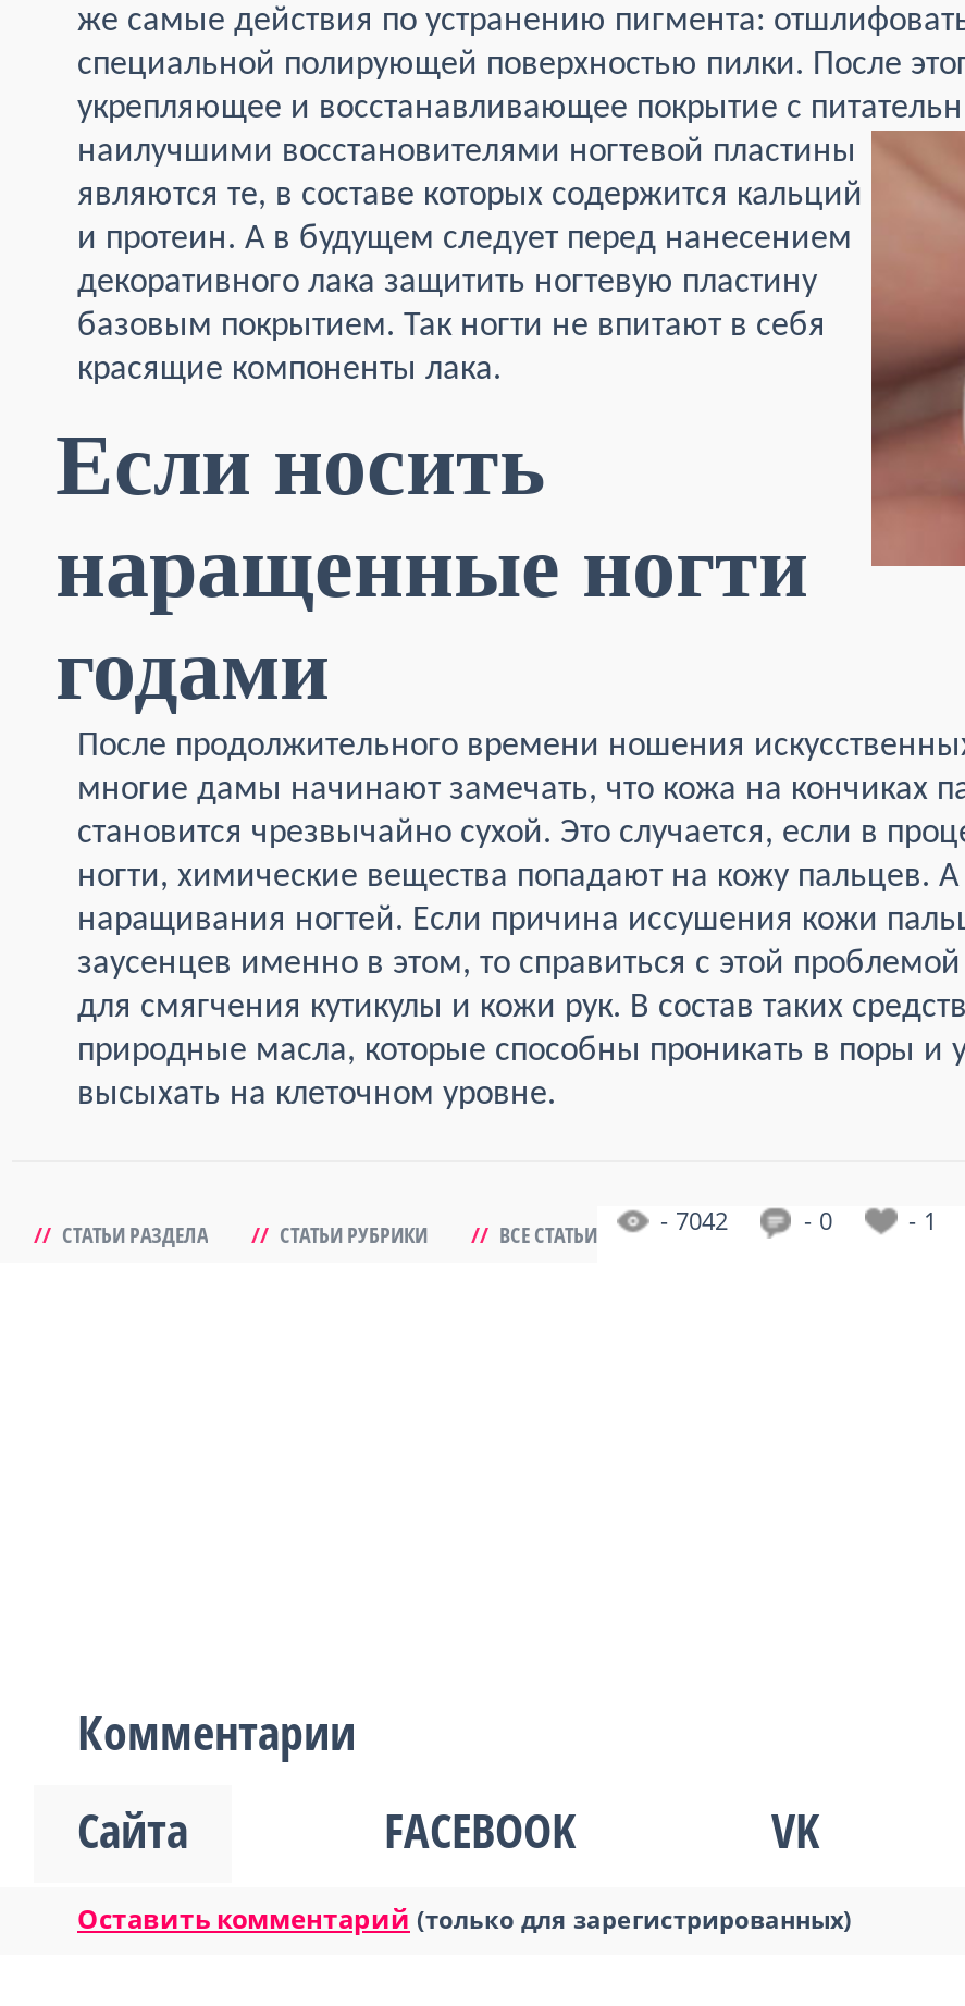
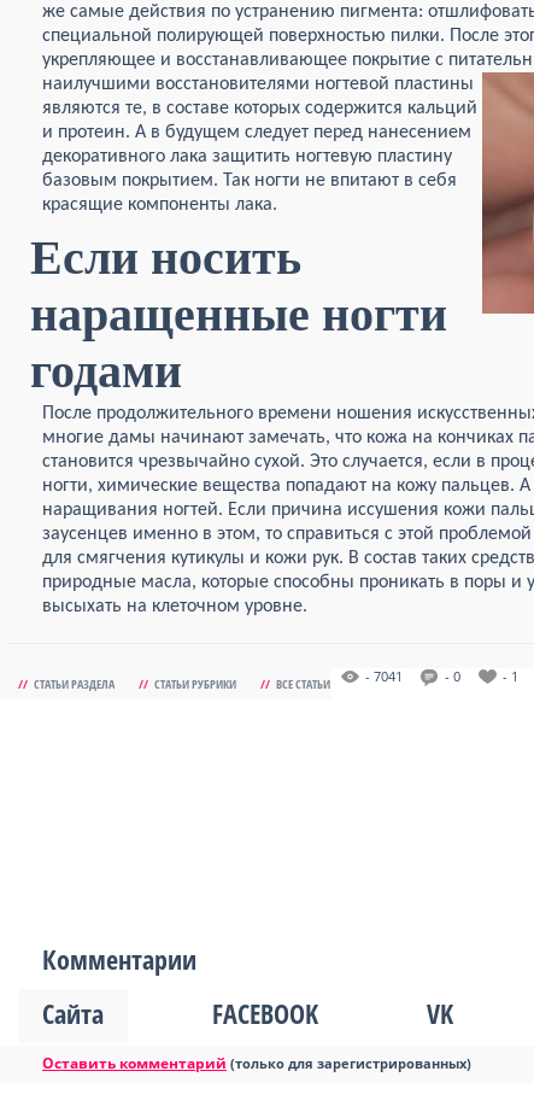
[660,1204,728,1236] - 7042 -> [365,667,403,685] - 7041

